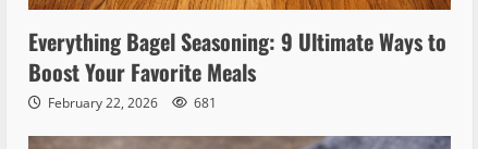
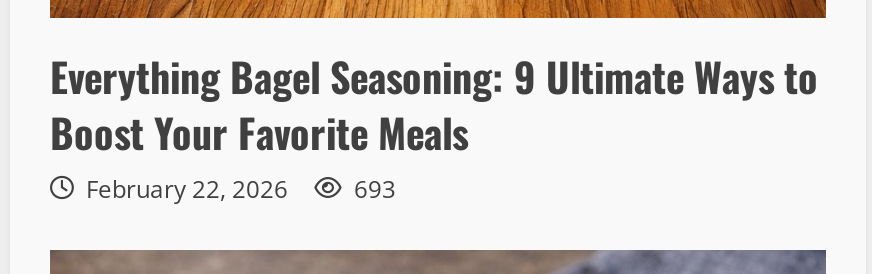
[45,94,217,112] February 22, 2026 681 -> [80,173,396,207] February 22, 2026 693

